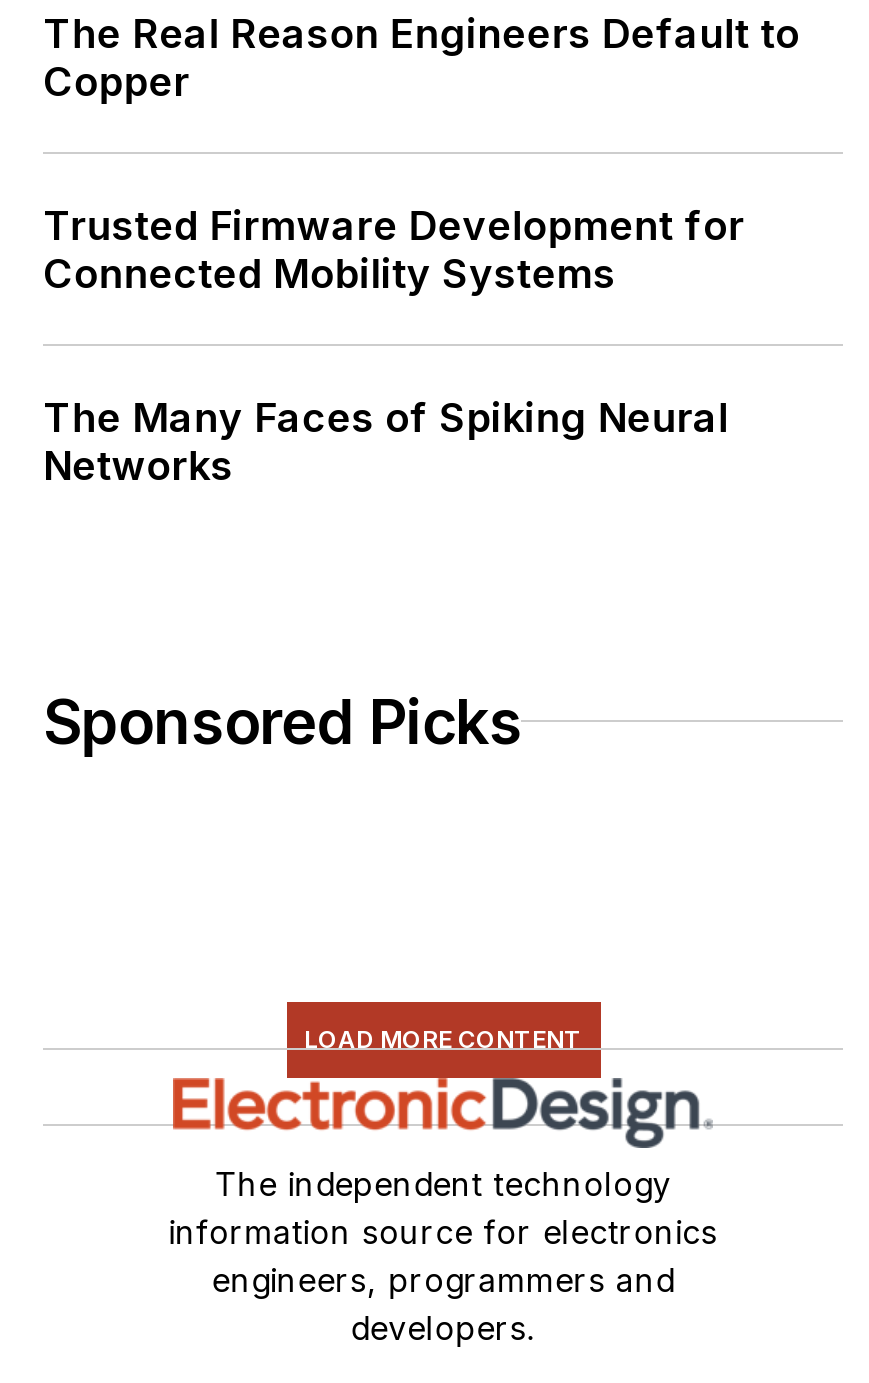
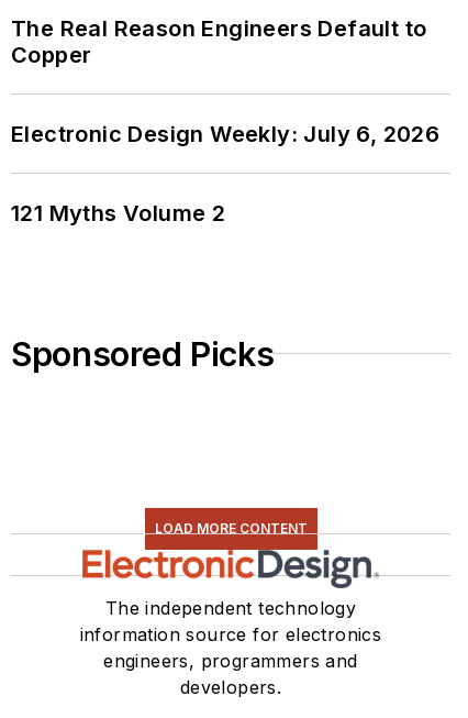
[43,201,745,297] Trusted Firmware Development for | Connected Mobility Systems -> [11,120,440,147] Electronic Design Weekly: July 6, 2026
[43,393,729,489] The Many Faces of Spiking Neural | Networks -> [11,200,225,226] 121 Myths Volume 2

